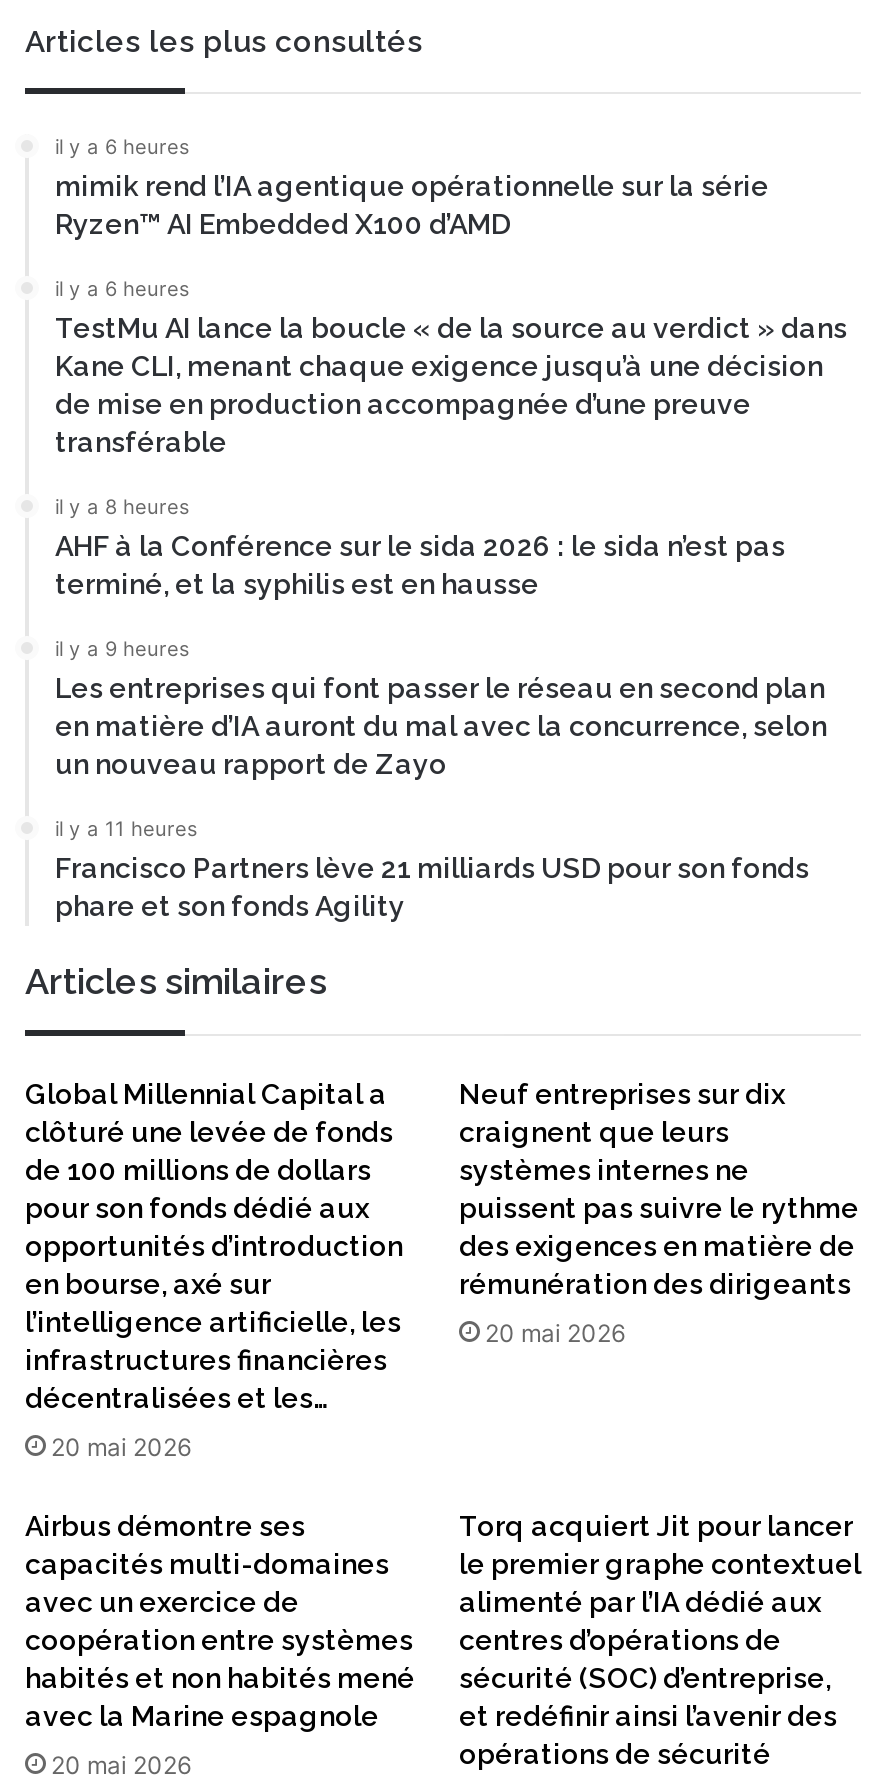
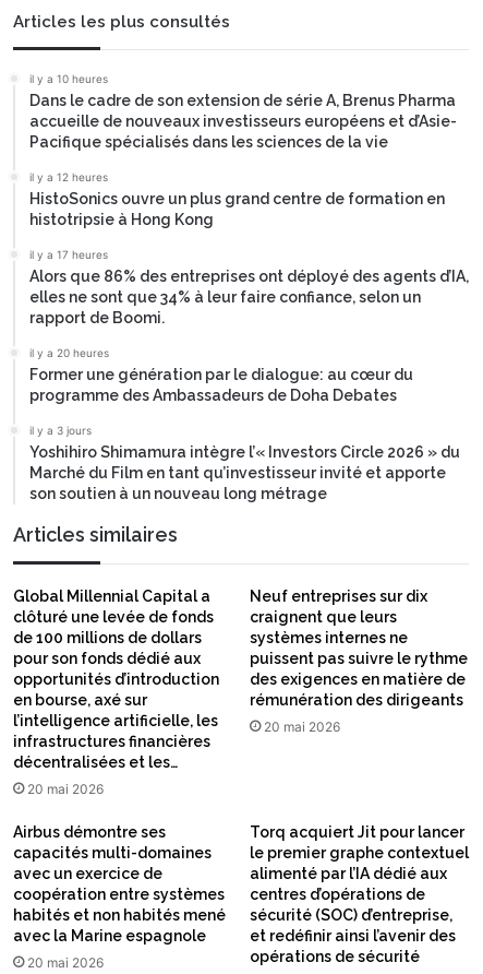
[55,134,769,240] il y a 6 heures | mimik rend l’IA agentique opérationnelle sur la série | Ryzen™ AI Embedded X100 d’AMD -> [29,72,457,150] il y a 10 heures | Dans le cadre de son extension de série A, Brenus Pharma | accueille de nouveaux investisseurs européens et d’Asie- | Pacifique spécialisés dans les sciences de la vie
[55,276,847,458] il y a 6 heures | TestMu AI lance la boucle « de la source au verdict » dans | Kane CLI, menant chaque exigence jusqu’à une décision | de mise en production accompagnée d’une preuve | transférable -> [29,170,445,228] il y a 12 heures | HistoSonics ouvre un plus grand centre de formation en | histotripsie à Hong Kong
[55,494,785,600] il y a 8 heures | AHF à la Conférence sur le sida 2026 : le sida n’est pas | terminé, et la syphilis est en hausse -> [29,248,469,326] il y a 17 heures | Alors que 86% des entreprises ont déployé des agents d’IA, | elles ne sont que 34% à leur faire confiance, selon un | rapport de Boomi.
[55,636,827,780] il y a 9 heures | Les entreprises qui font passer le réseau en second plan | en matière d’IA auront du mal avec la concurrence, selon | un nouveau rapport de Zayo -> [29,346,413,404] il y a 20 heures | Former une génération par le dialogue: au cœur du | programme des Ambassadeurs de Doha Debates
[55,816,809,922] il y a 11 heures | Francisco Partners lève 21 milliards USD pour son fonds | phare et son fonds Agility -> [29,423,460,502] il y a 3 jours | Yoshihiro Shimamura intègre l’« Investors Circle 2026 » du | Marché du Film en tant qu’investisseur invité et apporte | son soutien à un nouveau long métrage

